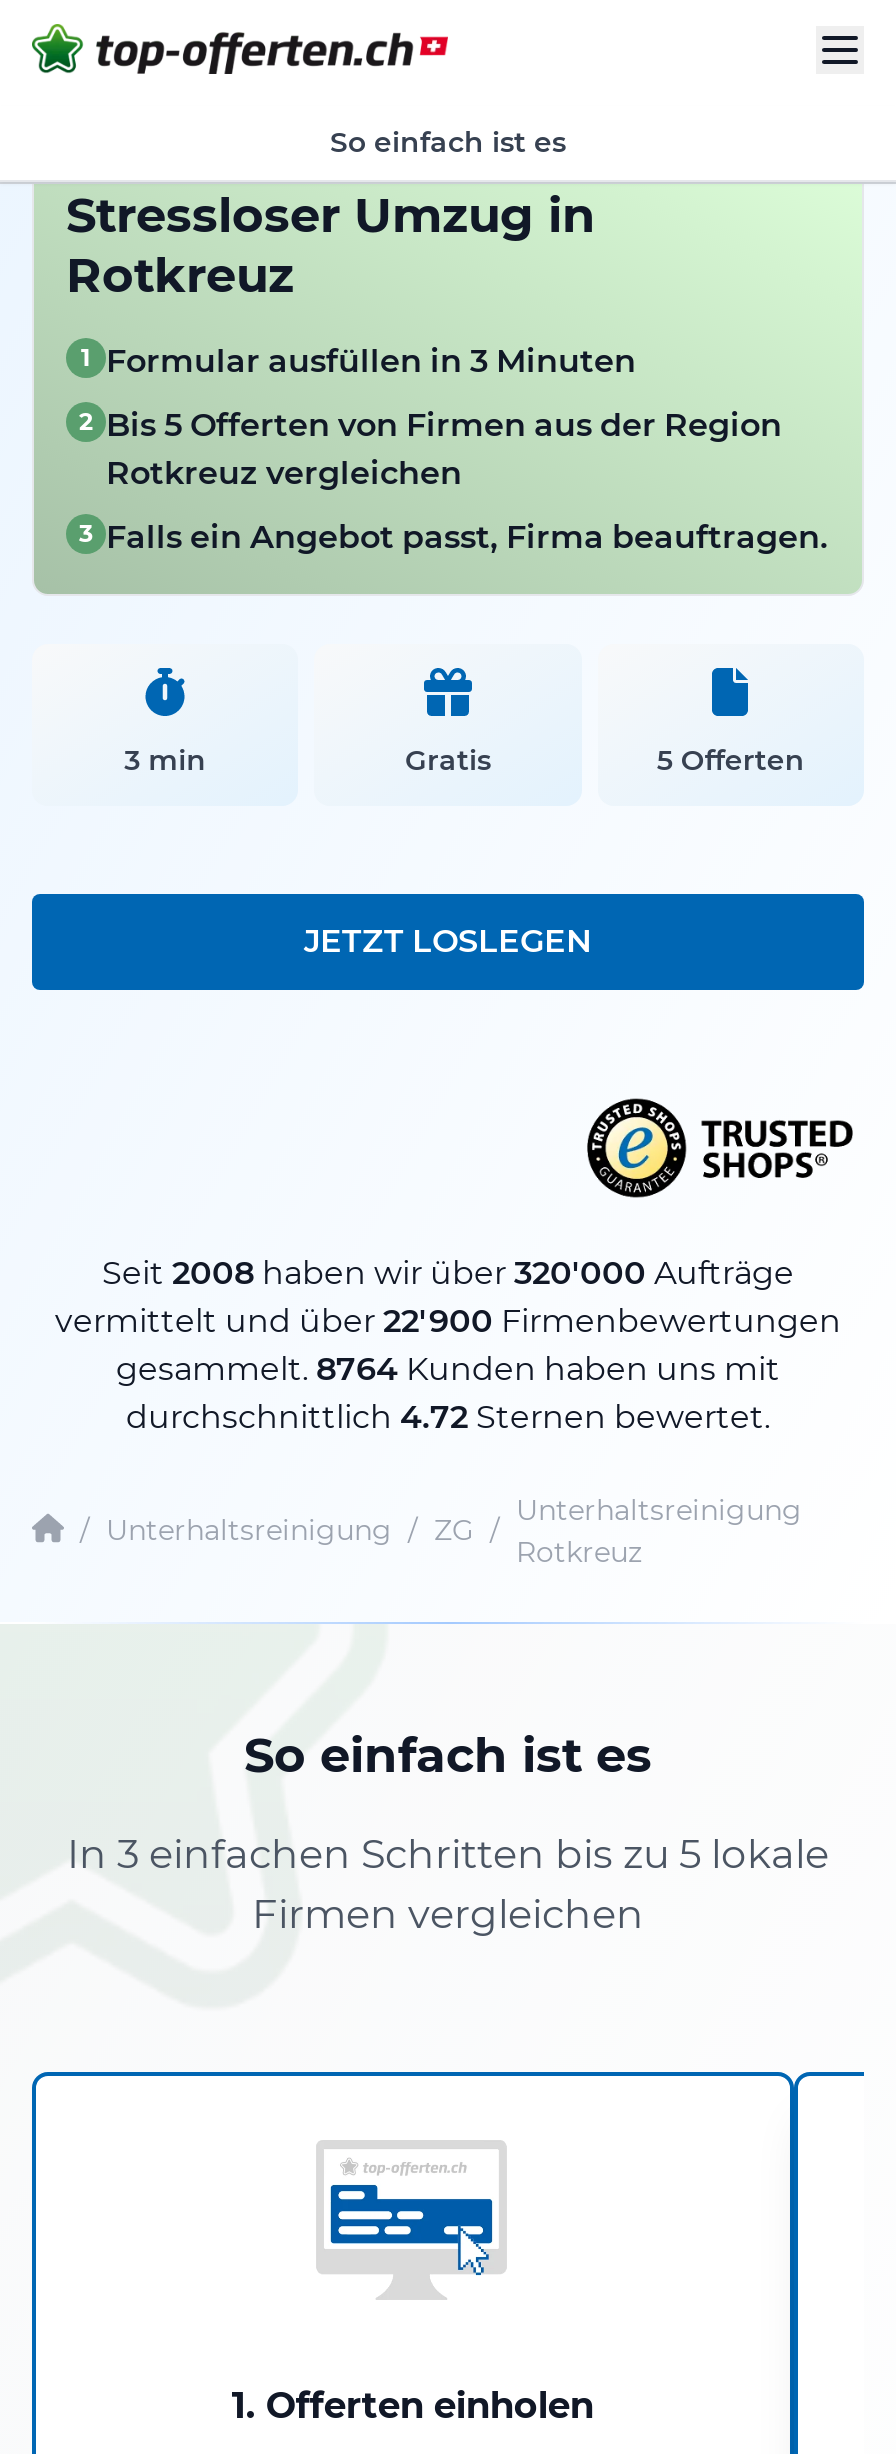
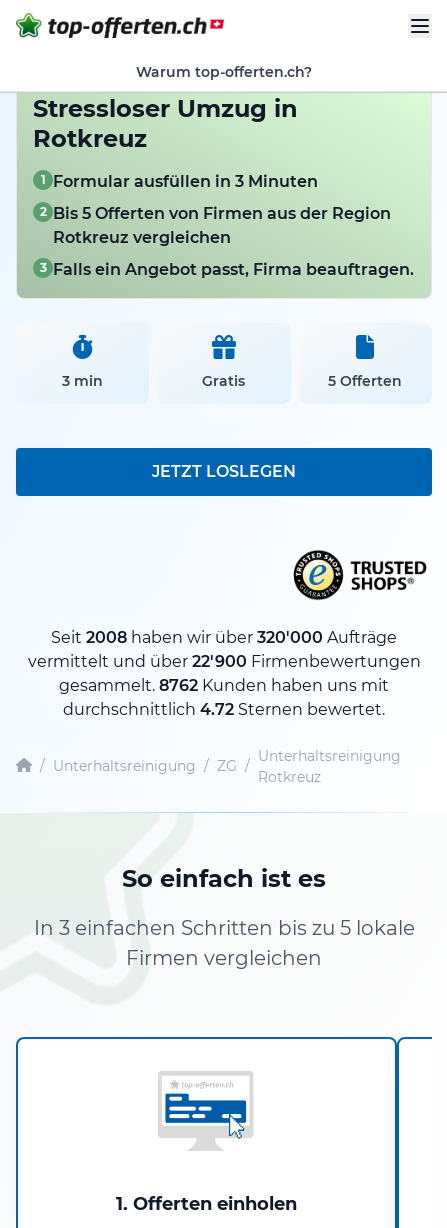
[330,125,566,161] So einfach ist es -> [136,63,312,81] Warum top-offerten.ch?
[116,1350,780,1388] gesammelt. 8764 Kunden haben uns mit -> [59,676,389,695] gesammelt. 8762 Kunden haben uns mit

